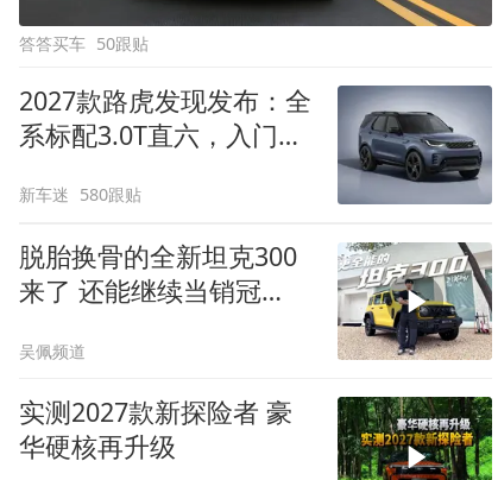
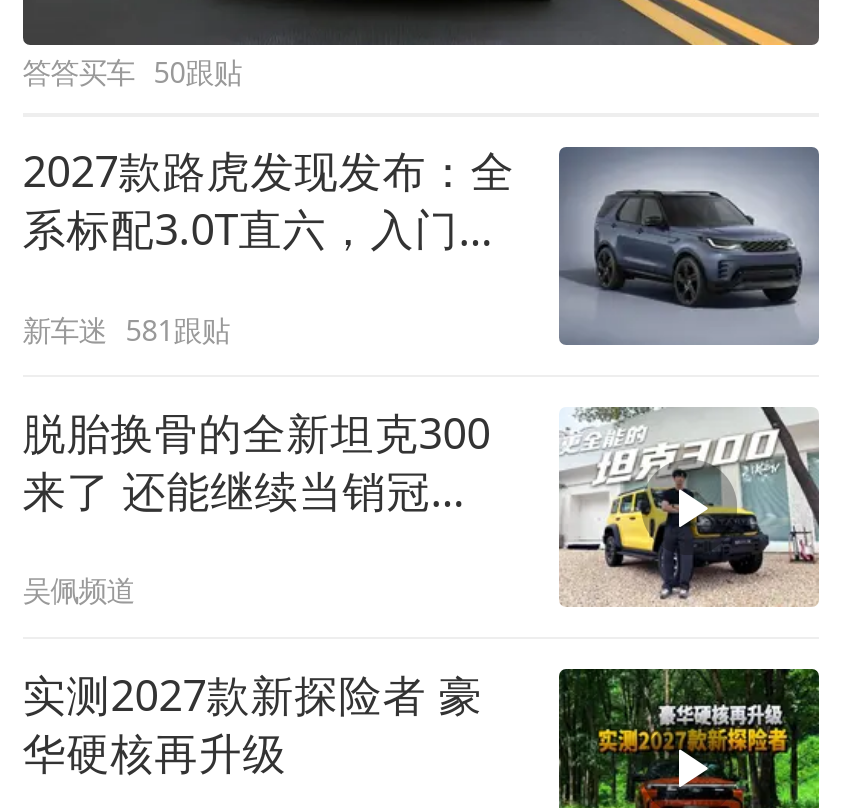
[19,183,142,206] 新车迷 580跟贴 -> [22,311,230,349] 新车迷 581跟贴

